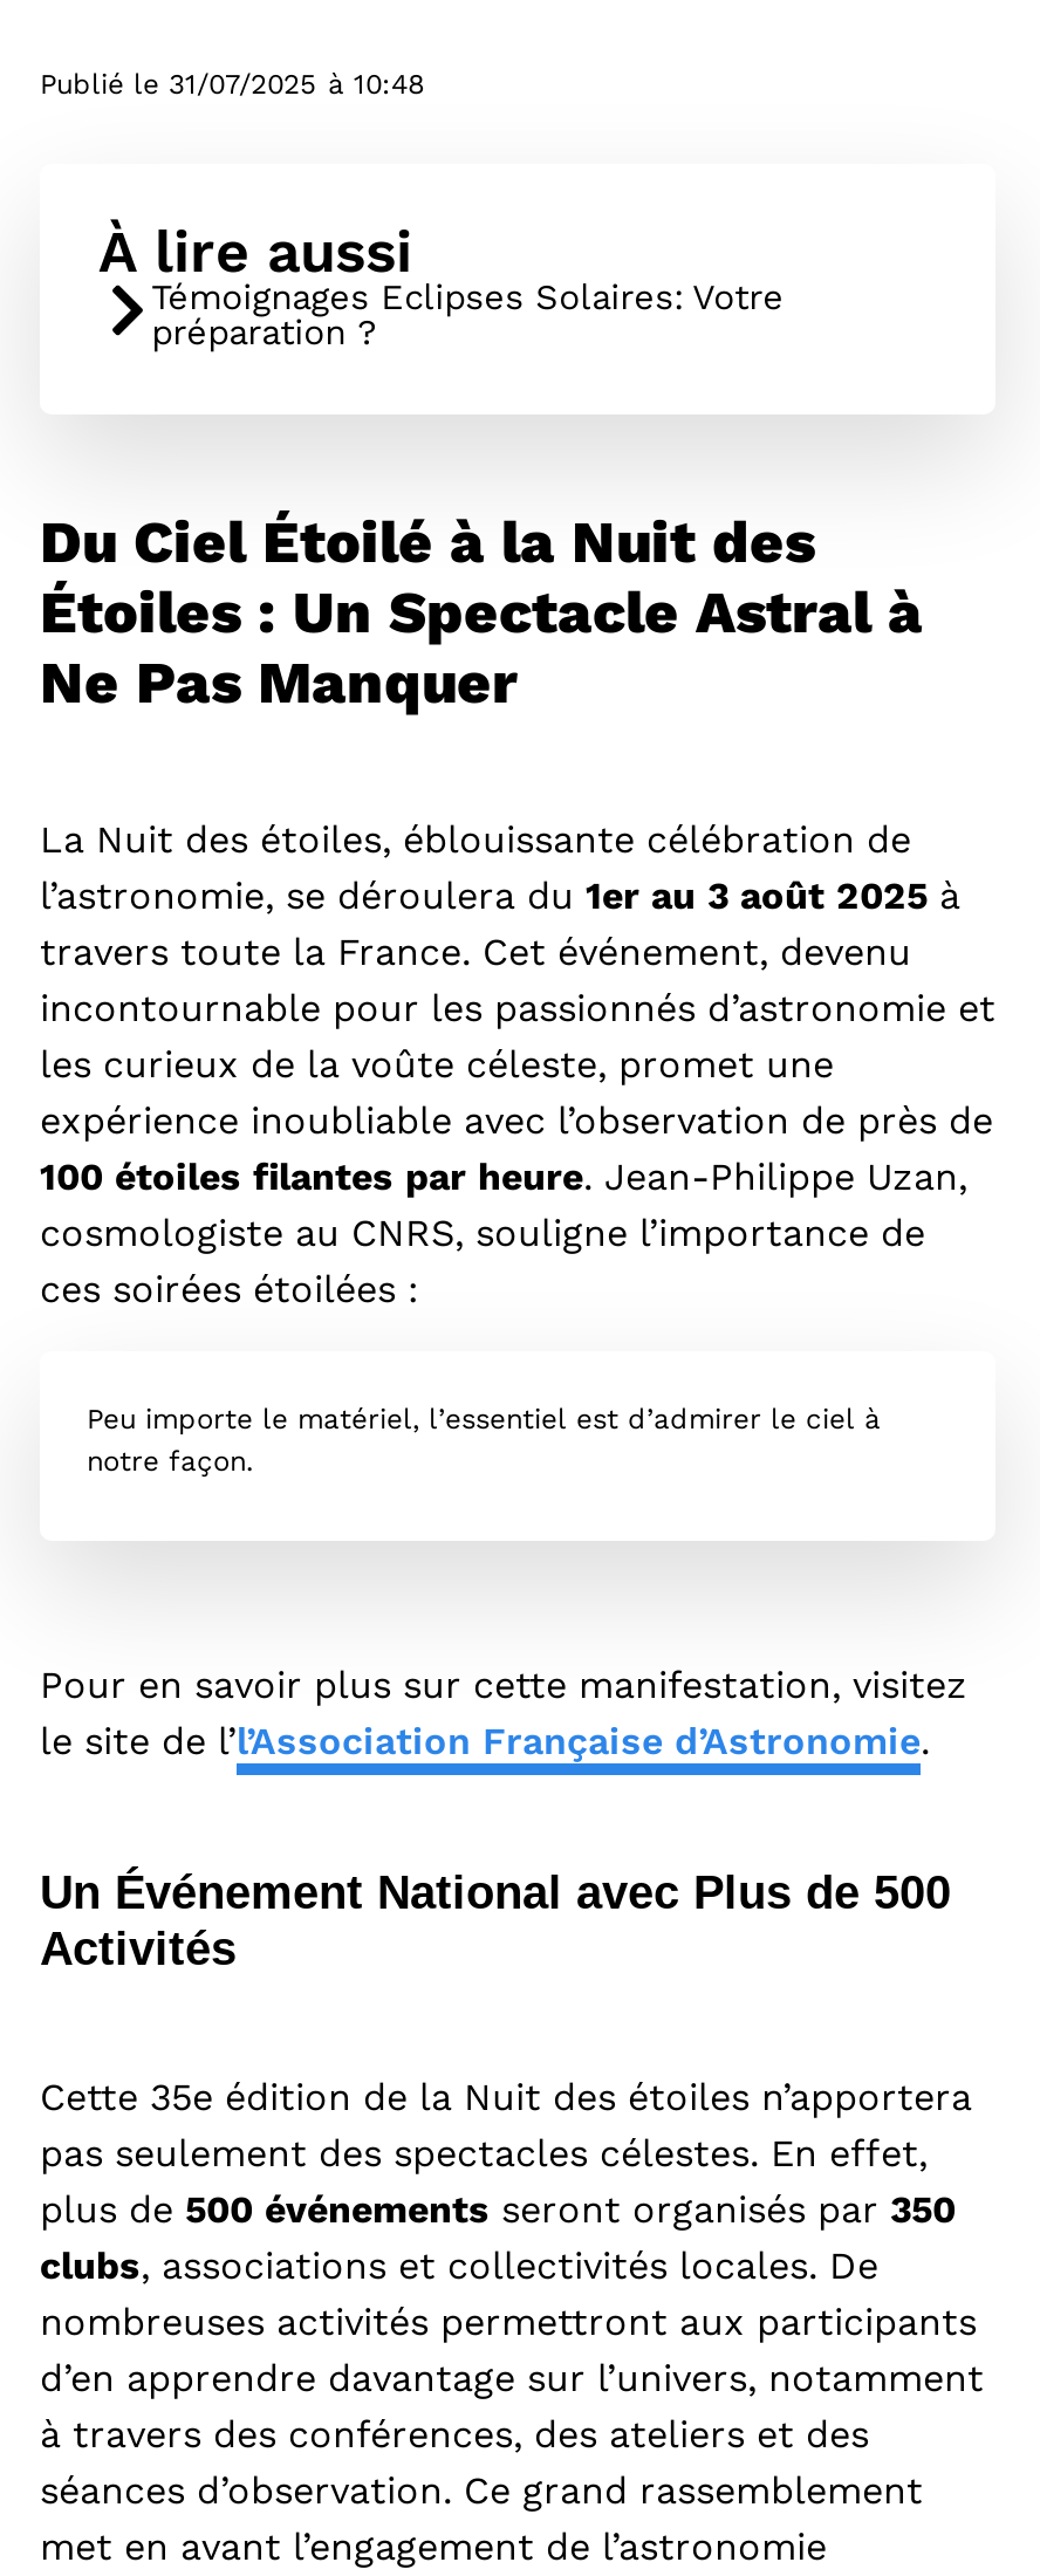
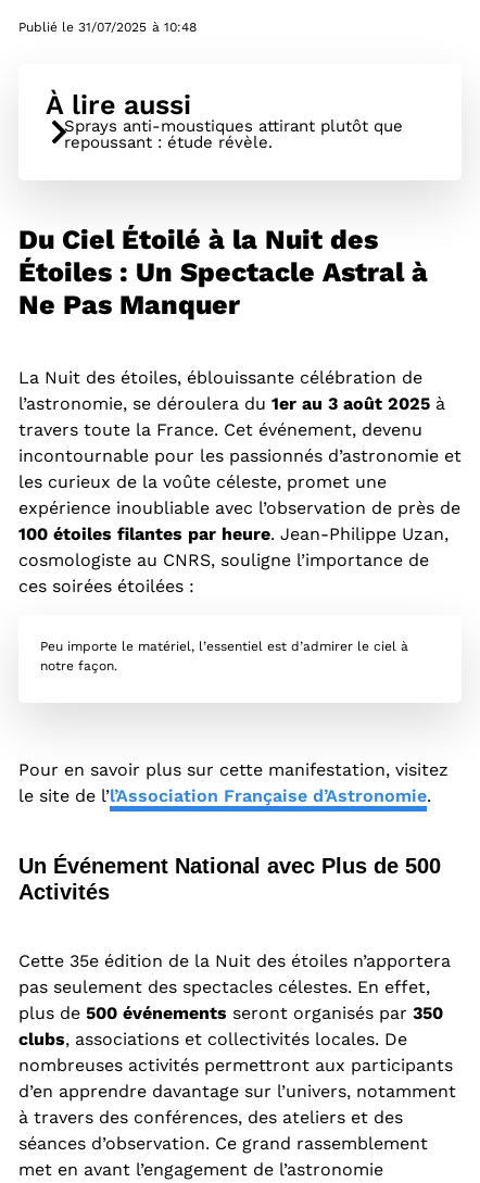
[151,276,784,353] Témoignages Eclipses Solaires: Votre | préparation ? -> [64,116,403,152] Sprays anti-moustiques attirant plutôt que | repoussant : étude révèle.

